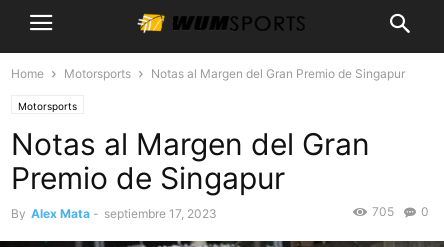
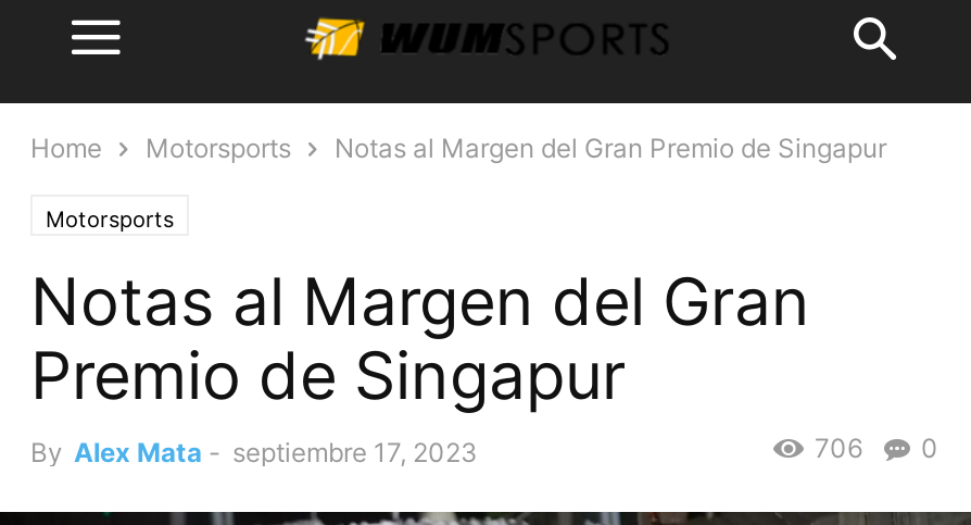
[372,204,429,219] 705 0 -> [815,432,938,464] 706 0

